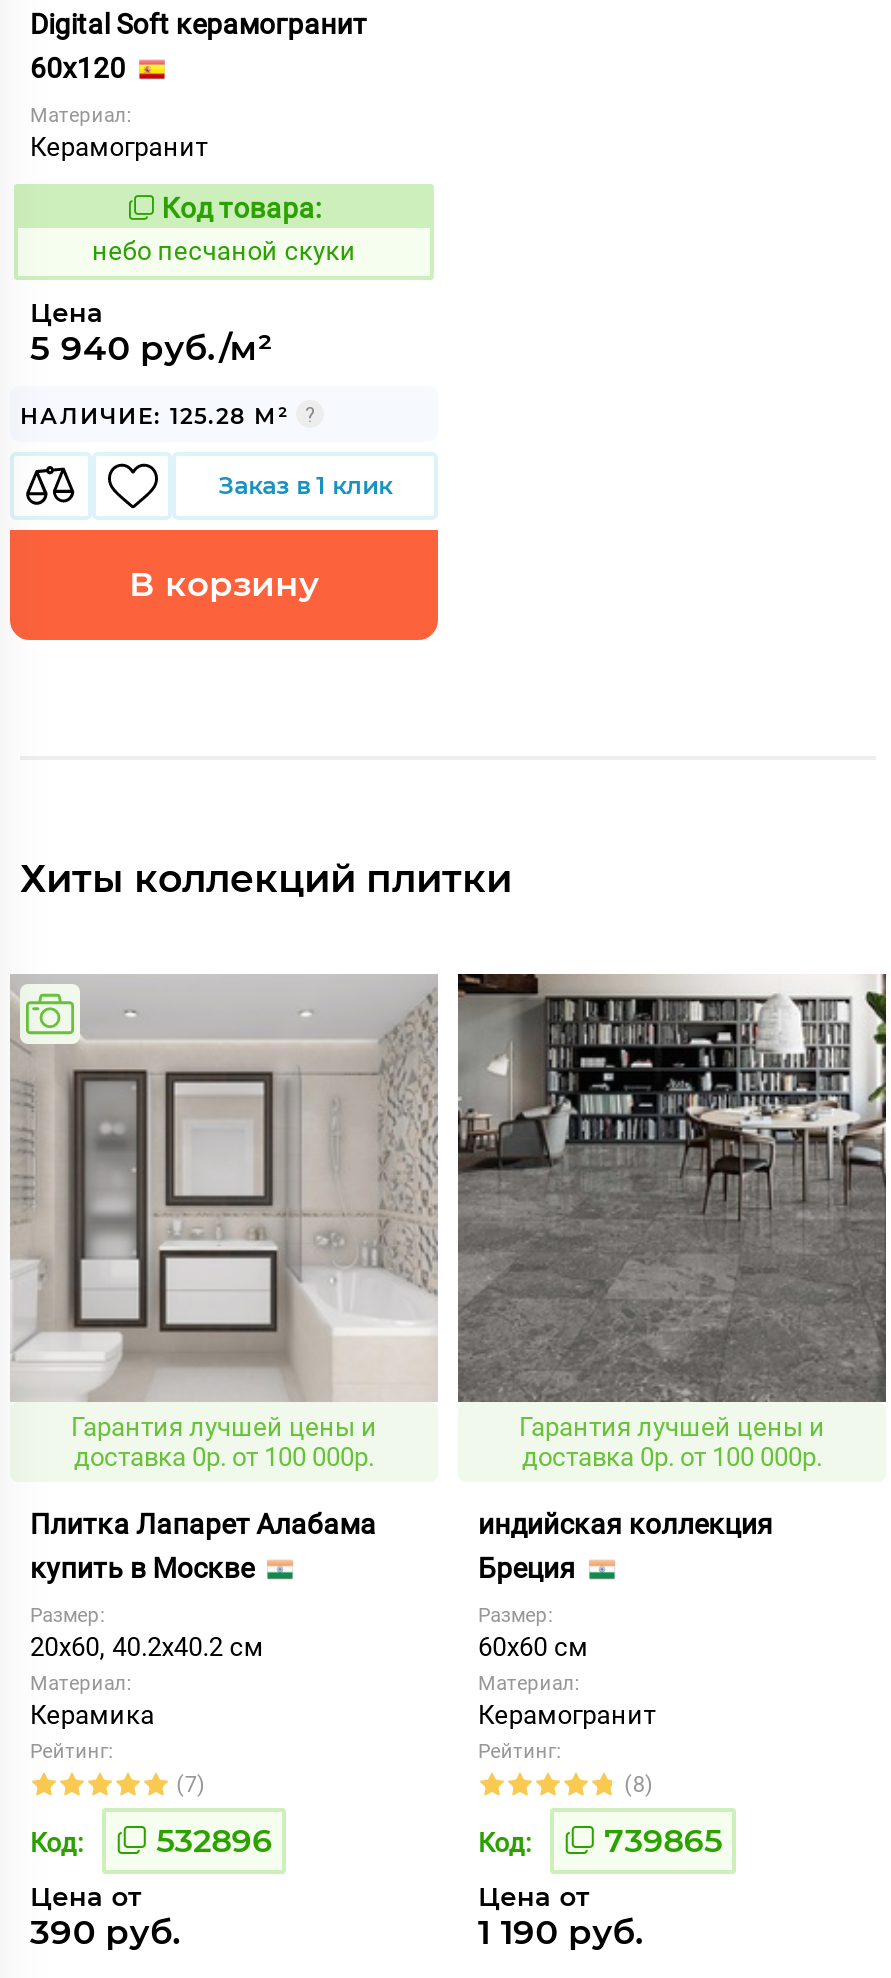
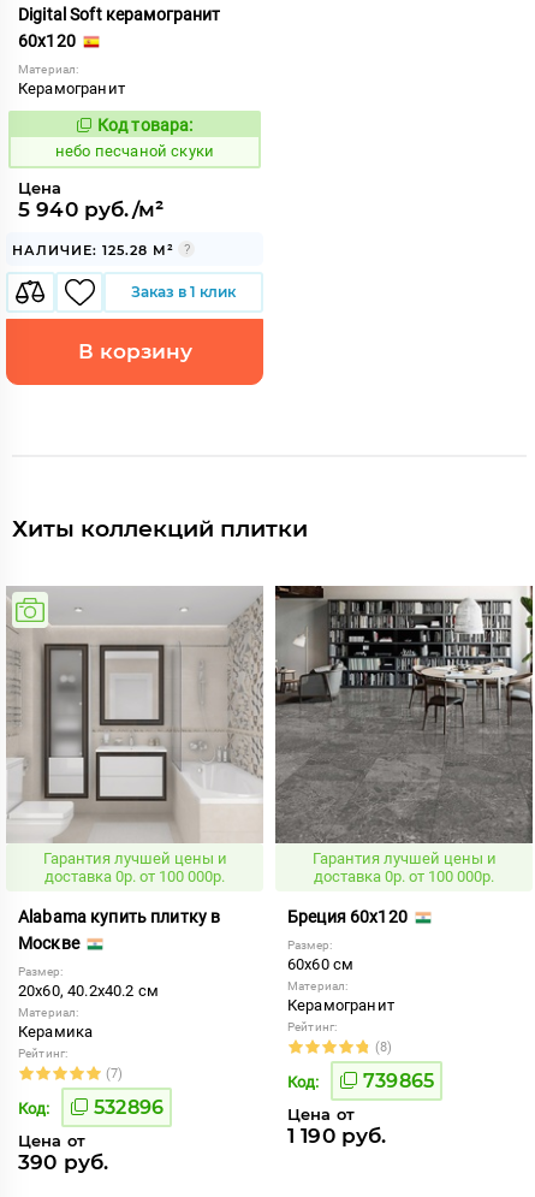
[30,1507,376,1583] Плитка Лапарет Алабама | купить в Москве -> [18,907,220,952] Alabama купить плитку в | Москве
[478,1507,773,1583] индийская коллекция | Бреция -> [287,907,411,926] Бреция 60x120
moved [478,1603,722,1951] -> [287,938,434,1147]: Размер: | 60x60 см | Материал: | ... | Цена от | 1 190 руб.

